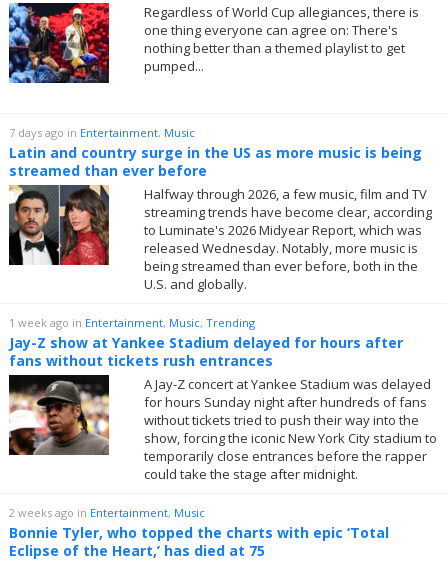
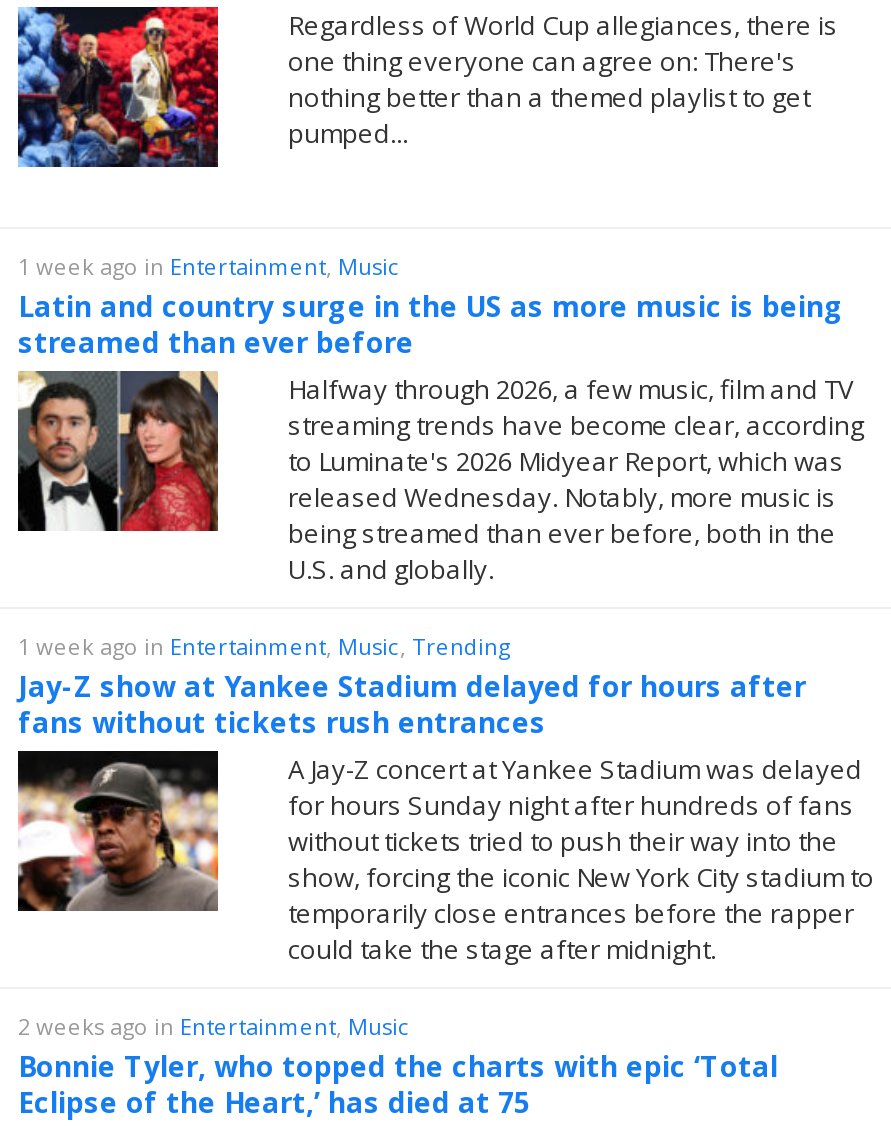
[9,125,195,140] 7 days ago in Entertainment, Music -> [18,250,400,280] 1 week ago in Entertainment, Music

